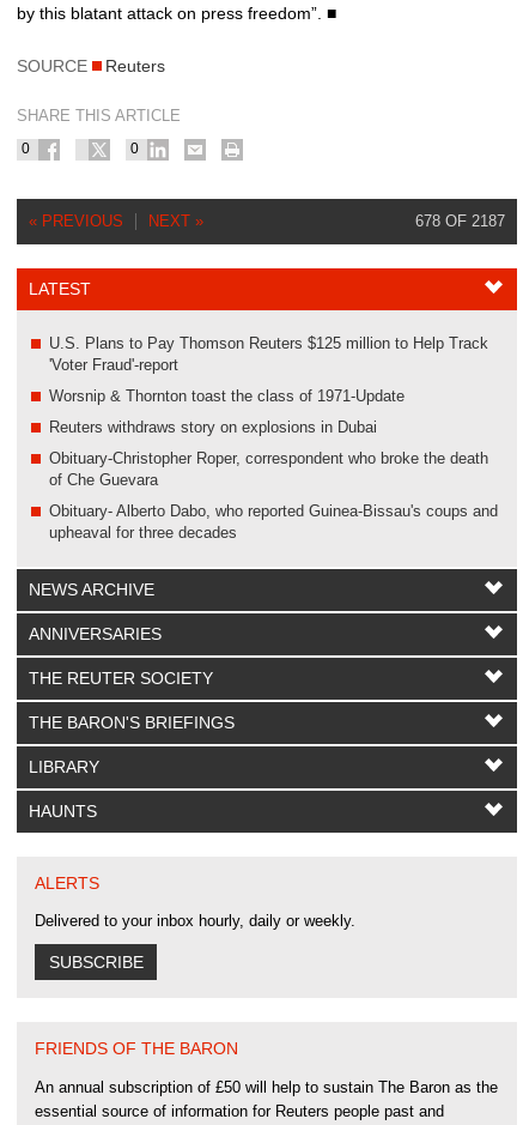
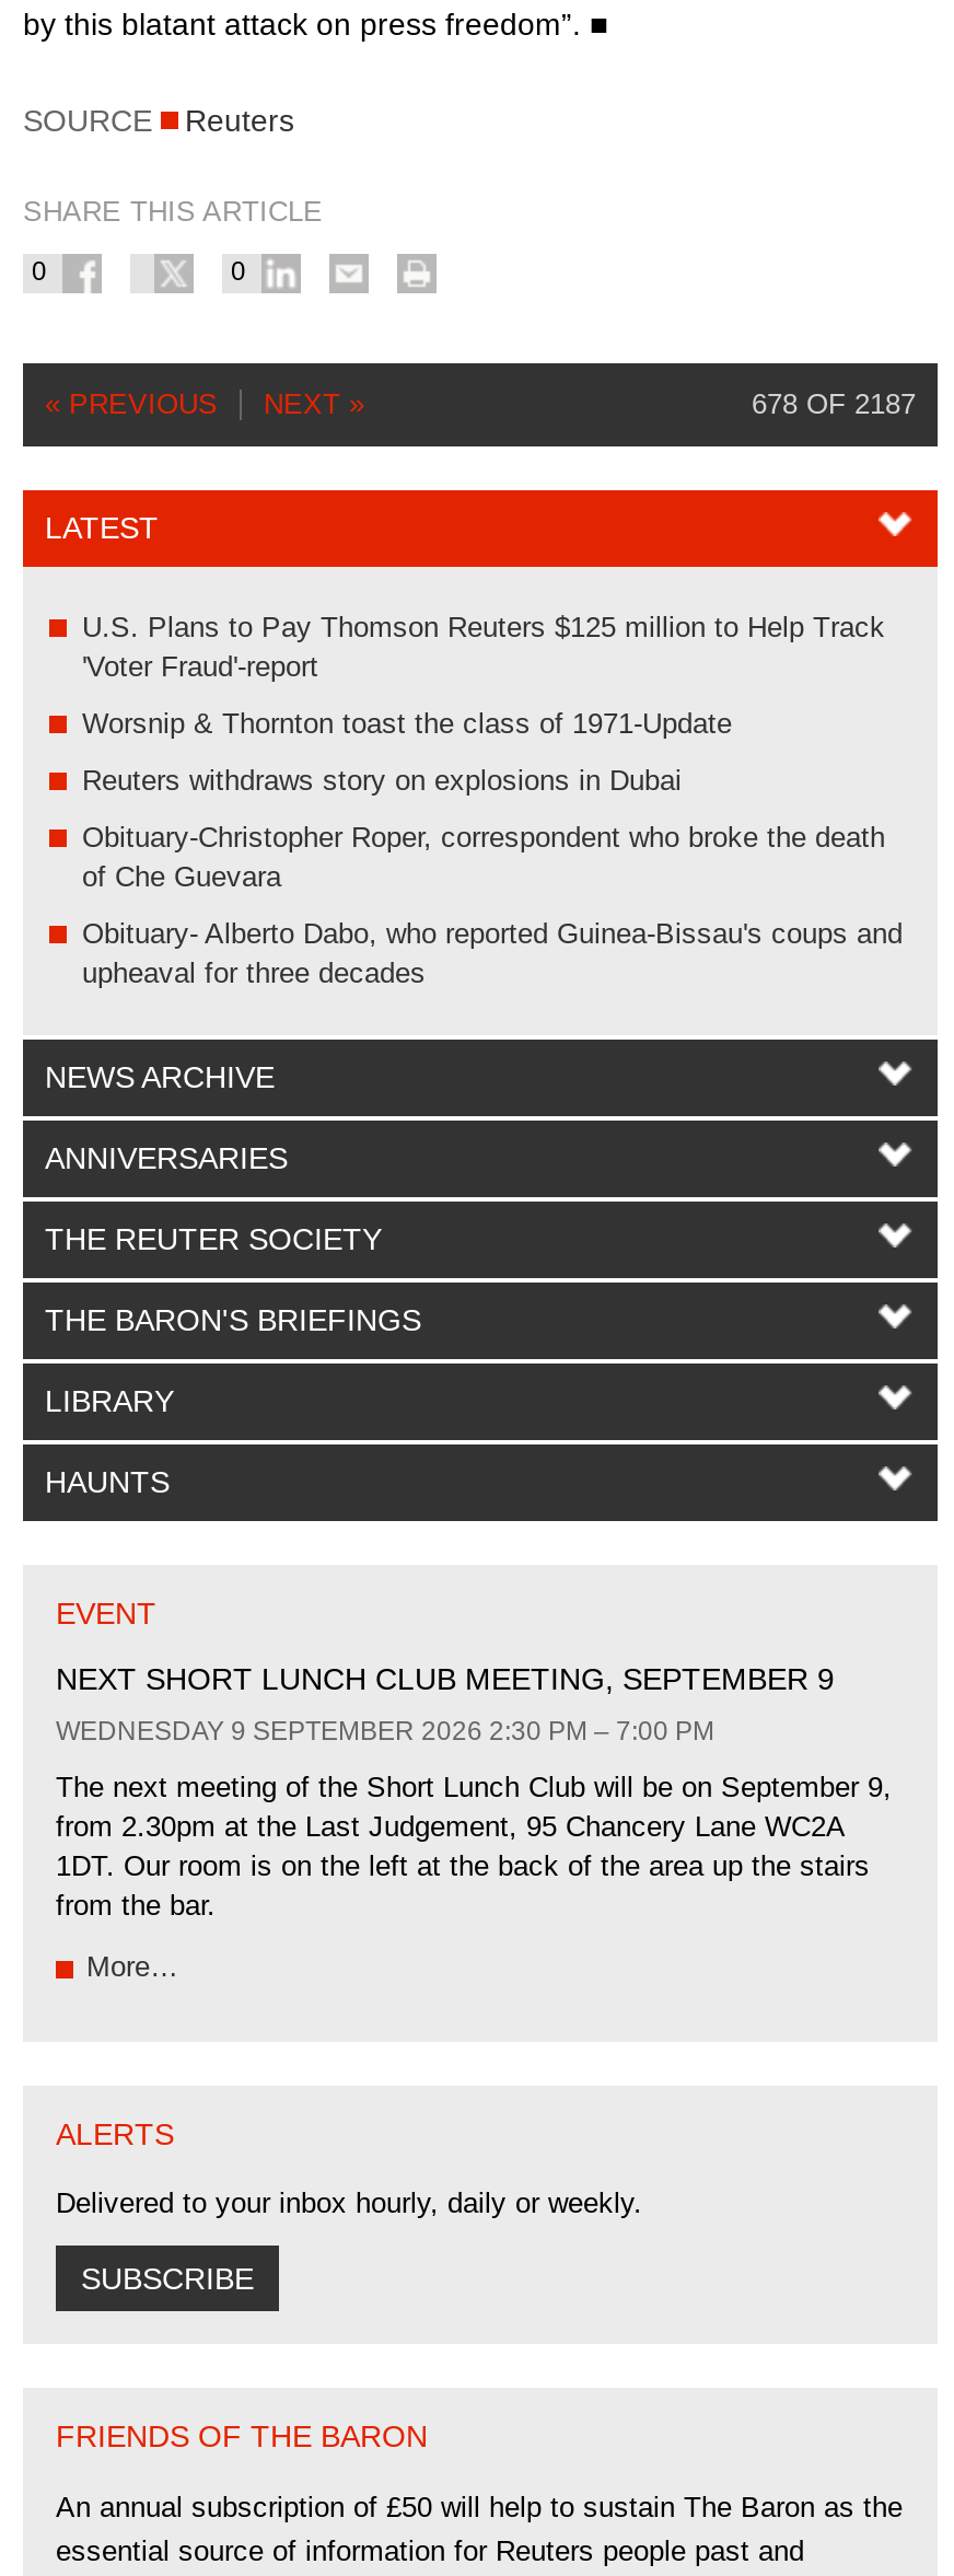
none -> [56,1596,892,1983] EVENT | NEXT SHORT LUNCH CLUB MEETING, SEPTEMBER 9 | WEDNESDAY 9 SEPTEMBER 2026 2:30 PM – 7:00 PM | The next meeting of the Short Lunch Club will be on September 9, | from 2.30pm at the Last Judgement, 95 Chancery Lane WC2A | 1DT. Our room is on the left at the back of the area up the stairs | from the bar. | More…

